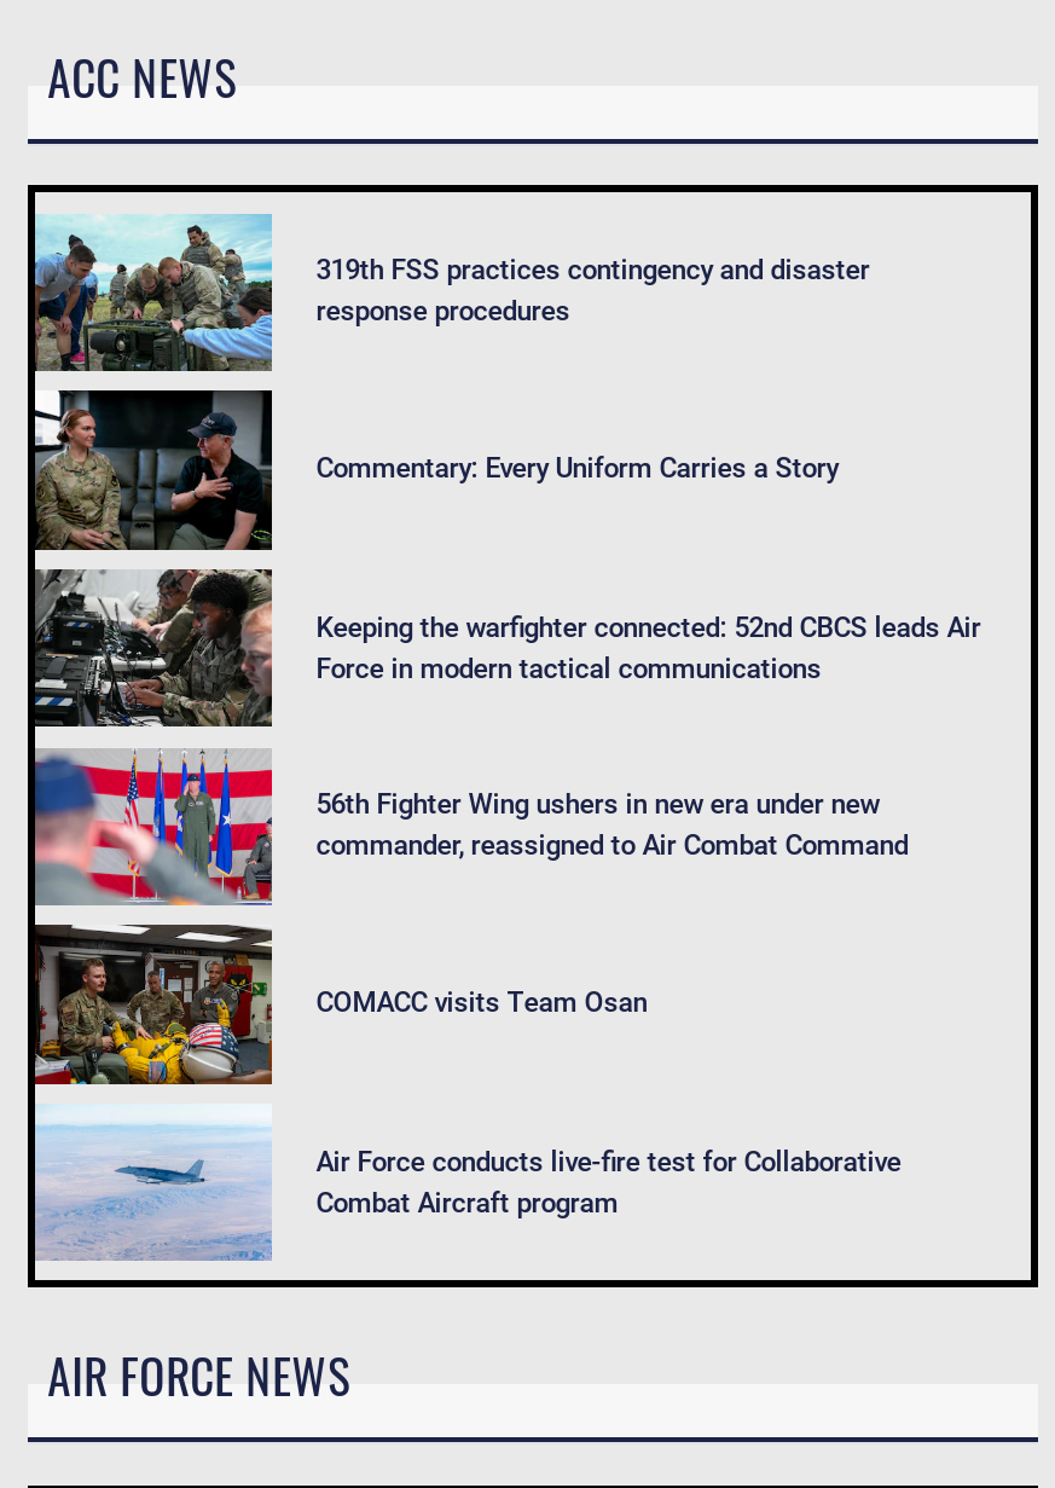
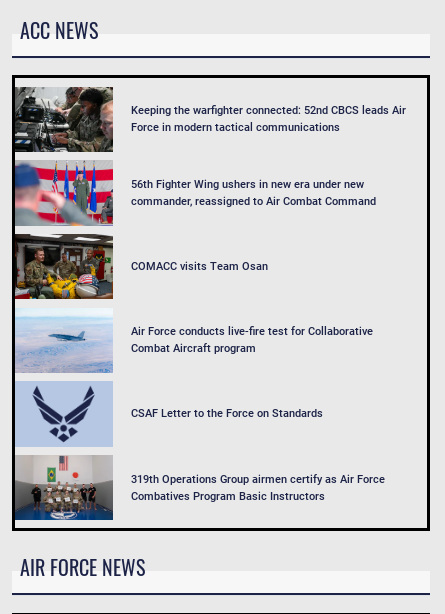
[33,214,869,550] [image] | 319th FSS practices contingency and disaster | response procedures -> none
[316,452,838,486] Commentary: Every Uniform Carries a Story -> none
moved [33,609,981,1263] -> [14,103,406,374]: [image] | Keeping the warfighter connected: 52nd CBCS leads Air | Force in modern tactical communications | 56th Fighter Wing ushers in new era under new | commander, reassigned to Air Combat Command | COMACC visits Team Osan | Air Force conducts live-fire test for Collaborative | Combat Aircraft program
none -> [14,381,323,447] [image] | CSAF Letter to the Force on Standards
none -> [15,455,385,521] [image] | 319th Operations Group airmen certify as Air Force | Combatives Program Basic Instructors

